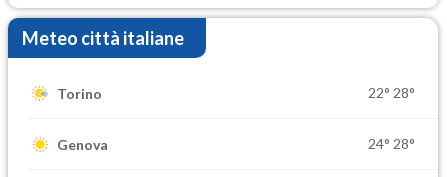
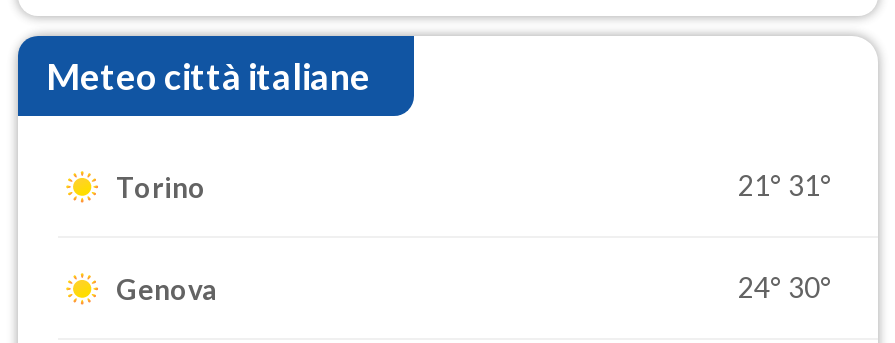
[368,84,415,101] 22° 28° -> [738,167,832,201] 21° 31°
[368,135,415,152] 24° 28° -> [738,269,832,303] 24° 30°

